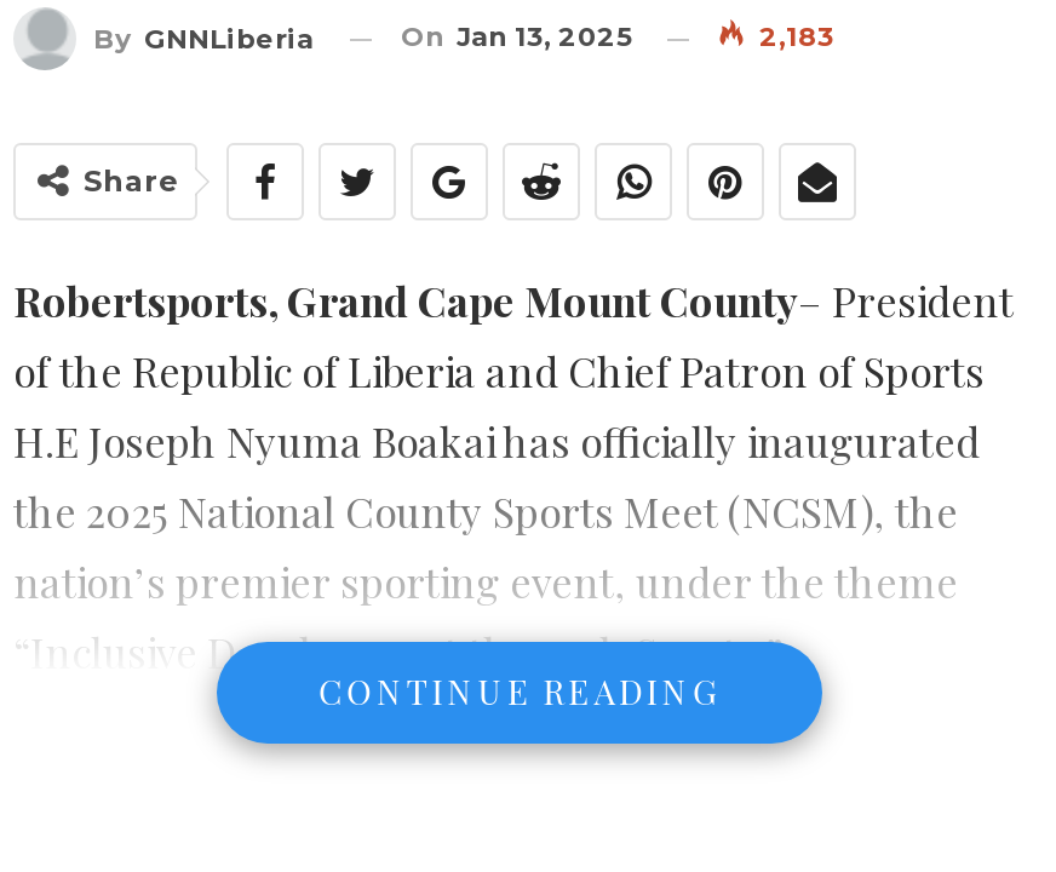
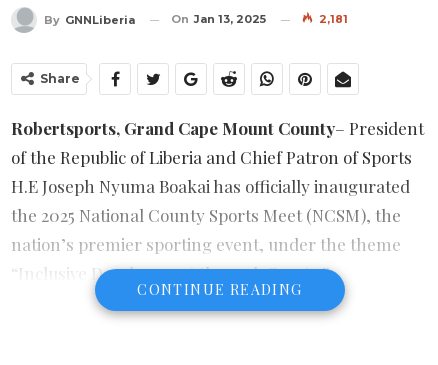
[752,19,834,53] 2,183 -> [316,12,348,26] 2,181

